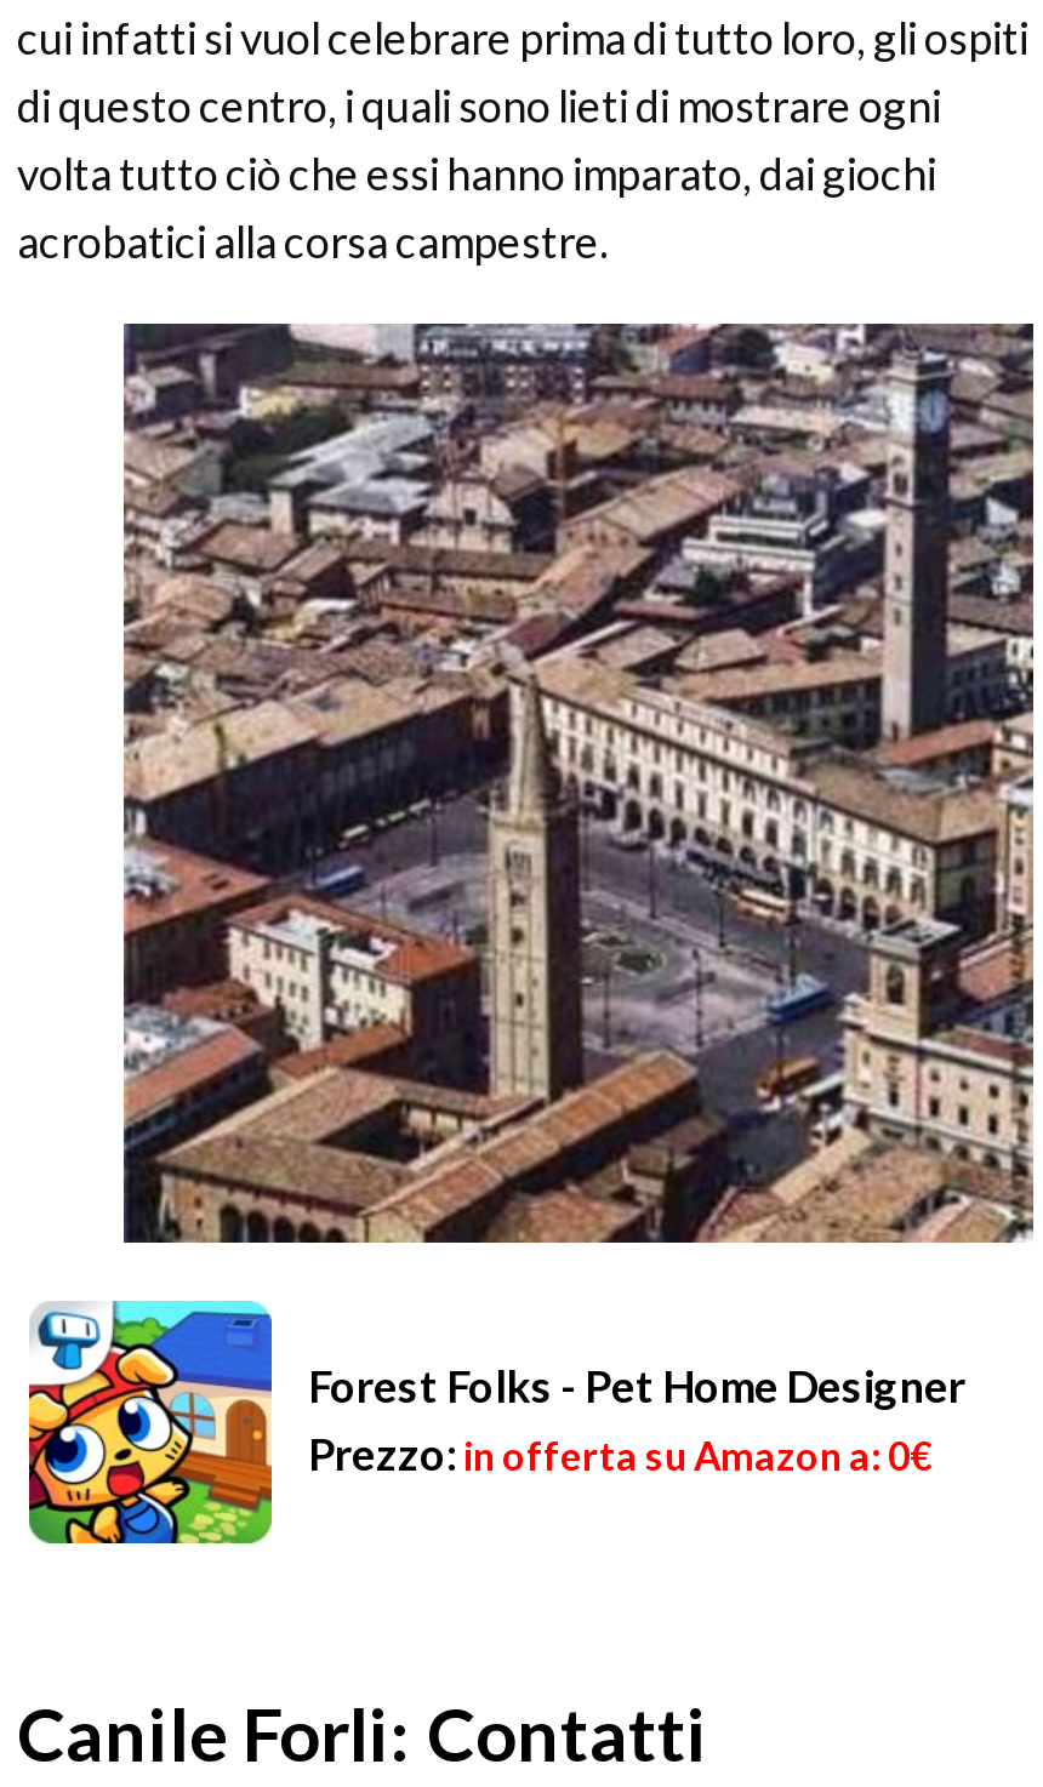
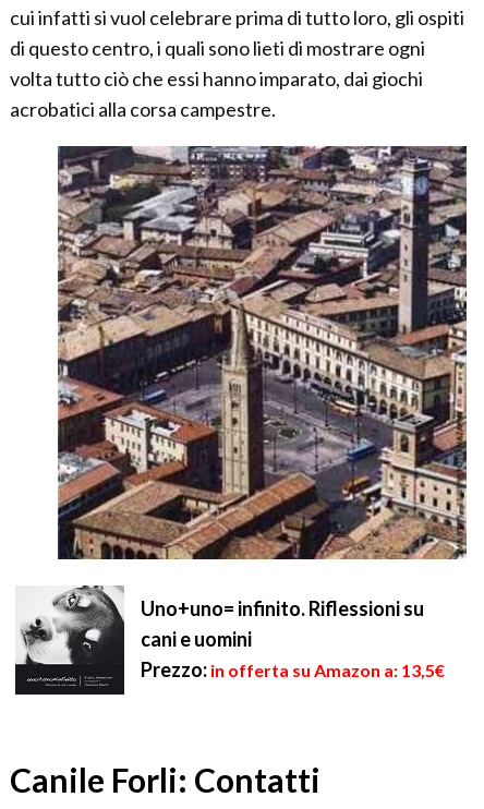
[27,1298,965,1546] [image] | Forest Folks - Pet Home Designer | Prezzo: in offerta su Amazon a: 0€ -> [14,584,445,696] [image] | Uno+uno= infinito. Riflessioni su | cani e uomini | Prezzo: in offerta su Amazon a: 13,5€

